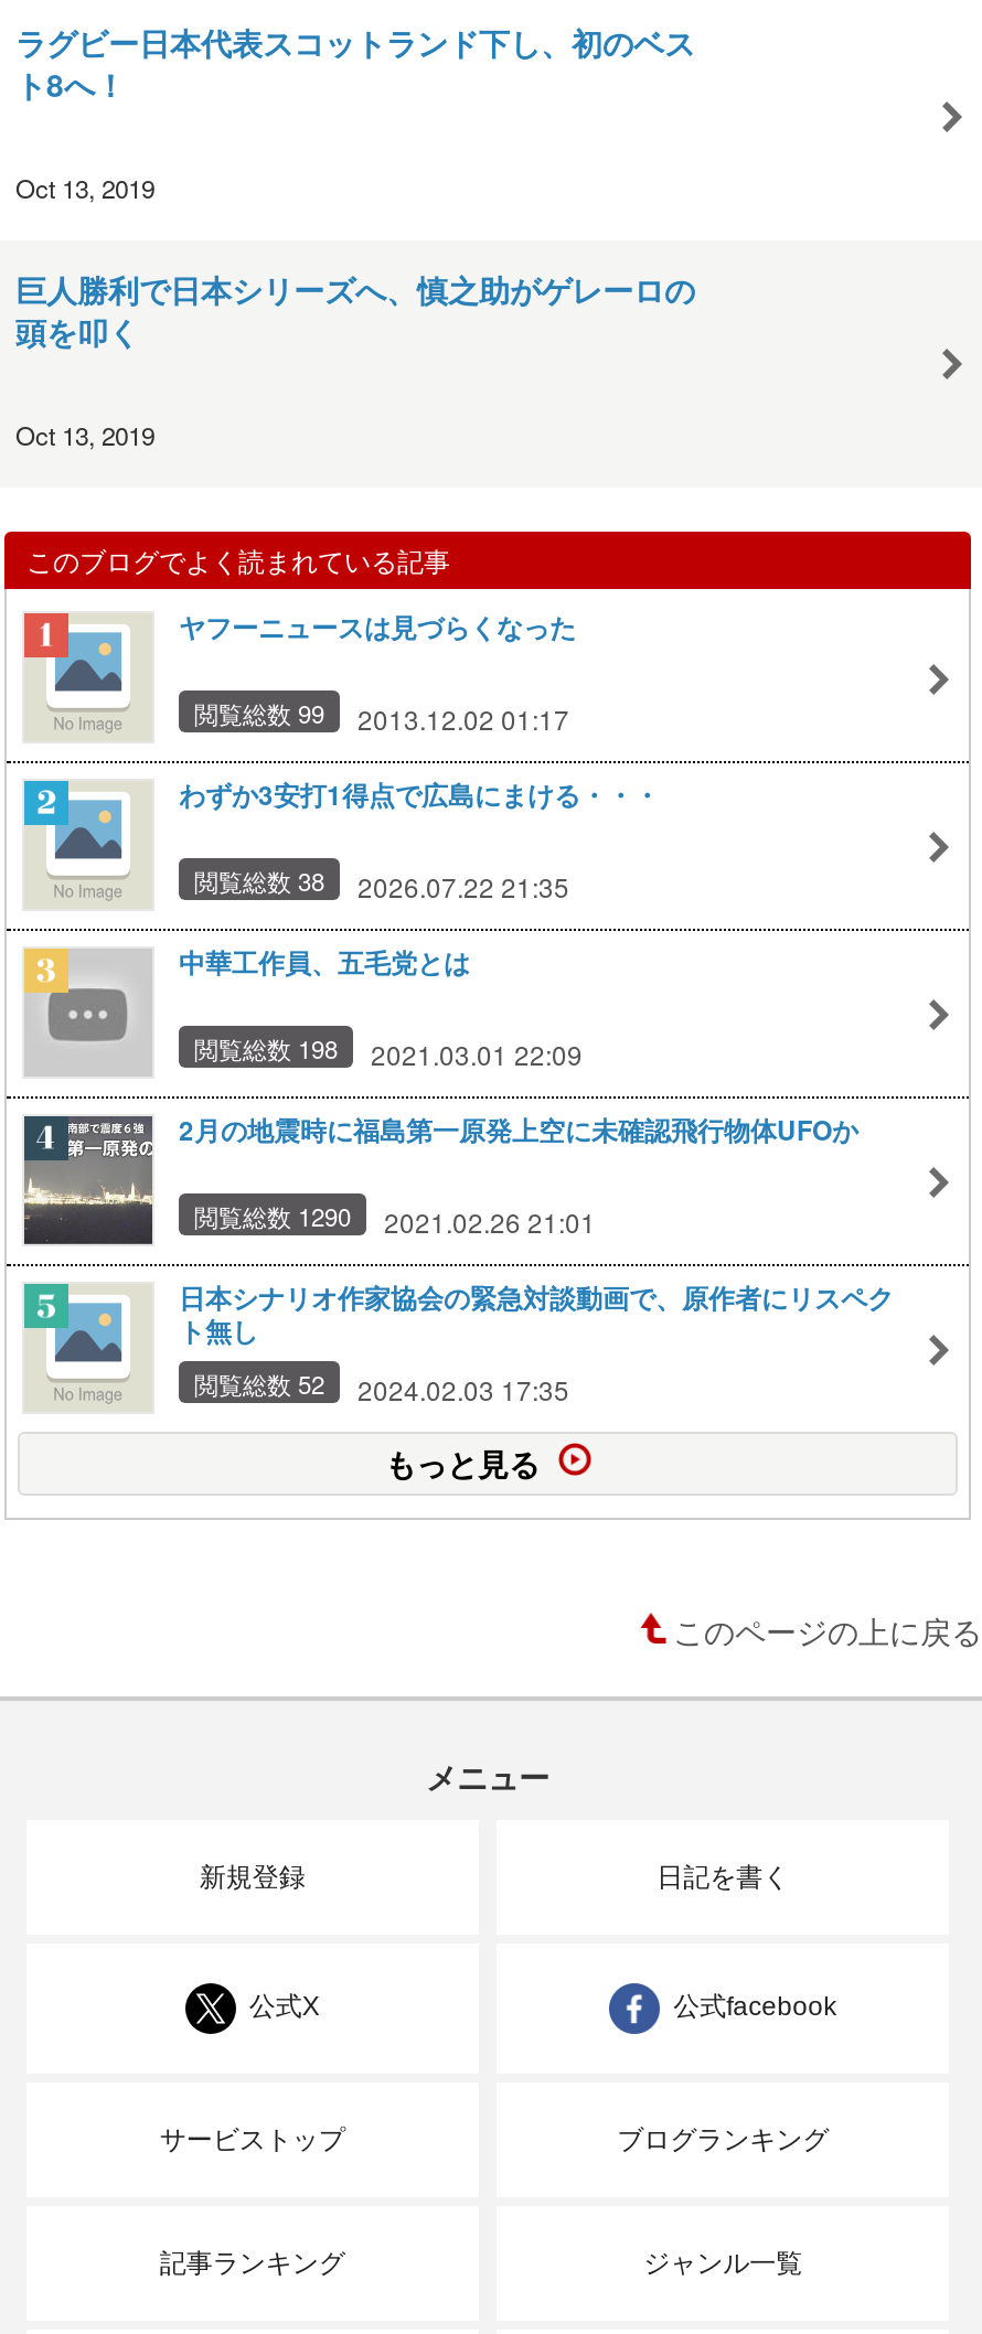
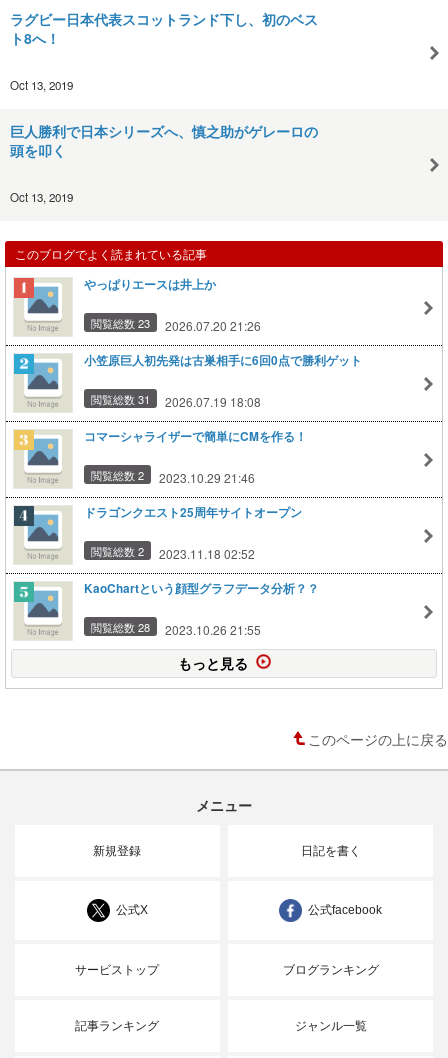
[46,608,894,1407] [image] | ヤフーニュースは見づらくなった | 閲覧総数 99 | 2013.12.02 01:17 | わずか3安打1得点で広島にまける・・・ | 閲覧総数 38 | 2026.07.22 21:35 | 中華工作員、五毛党とは | 閲覧総数 198 | 2021.03.01 22:09 | 2月の地震時に福島第一原発上空に未確認飛行物体UFOか | 閲覧総数 1290 | 2021.02.26 21:01 | 日本シナリオ作家協会の緊急対談動画で、原作者にリスペク | ト無し | 閲覧総数 52 | 2024.02.03 17:35 -> [24,276,362,638] [image] | やっぱりエースは井上か | 閲覧総数 23 | 2026.07.20 21:26 | 小笠原巨人初先発は古巣相手に6回0点で勝利ゲット | 閲覧総数 31 | 2026.07.19 18:08 | コマーシャライザーで簡単にCMを作る！ | 閲覧総数 2 | 2023.10.29 21:46 | ドラゴンクエスト25周年サイトオープン | 閲覧総数 2 | 2023.11.18 02:52 | KaoChartという顔型グラフデータ分析？？ | 閲覧総数 28 | 2023.10.26 21:55
[22,1114,154,1246] [image] -> [14,506,72,564] [image]

